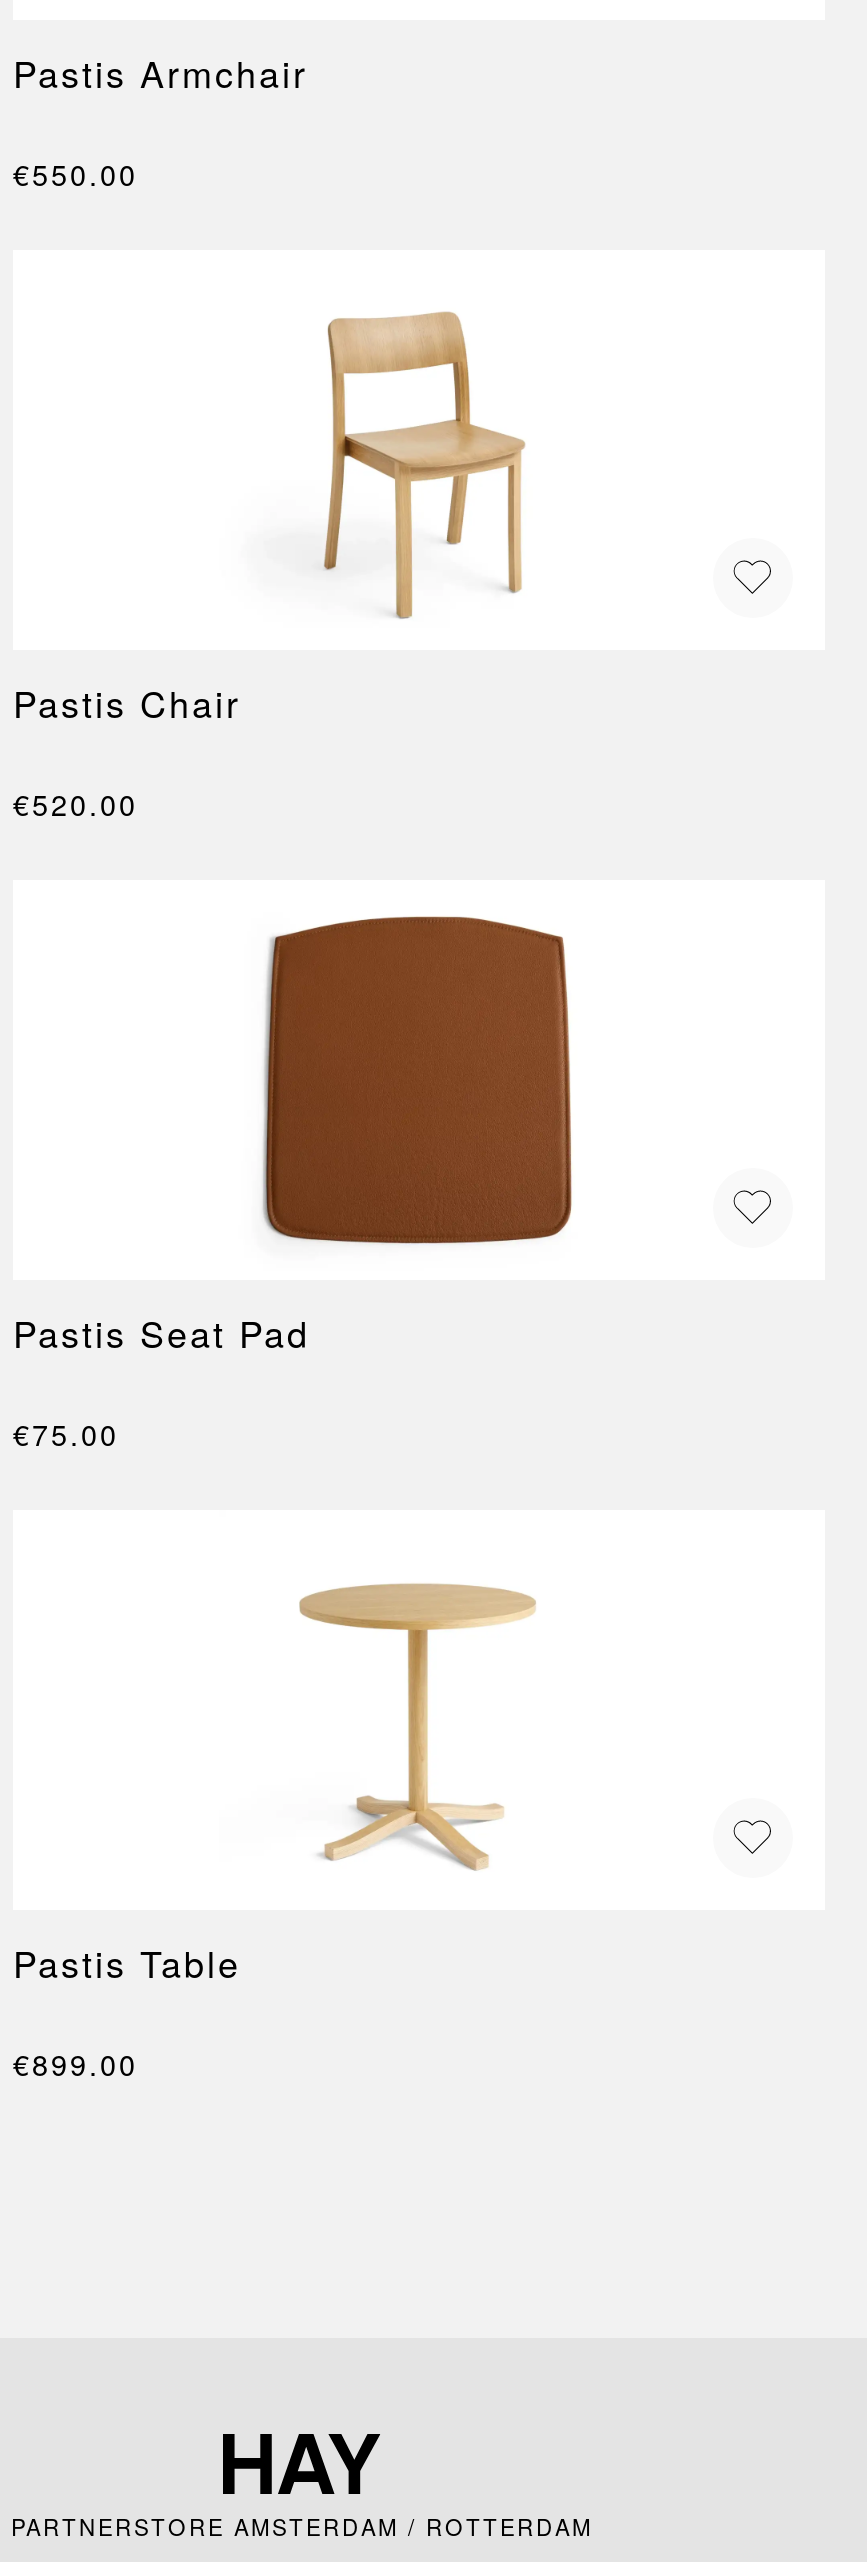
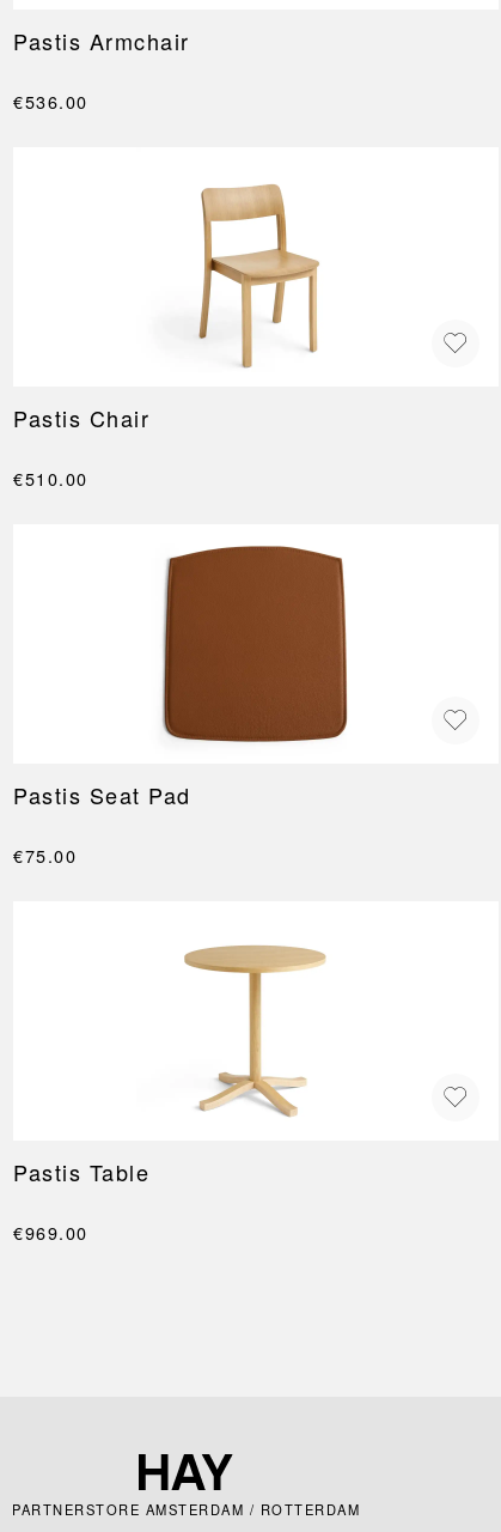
[13,152,138,194] €550.00 -> [13,89,88,114] €536.00
[13,782,138,824] €520.00 -> [13,466,88,491] €510.00
[13,2042,138,2084] €899.00 -> [13,1220,88,1245] €969.00

